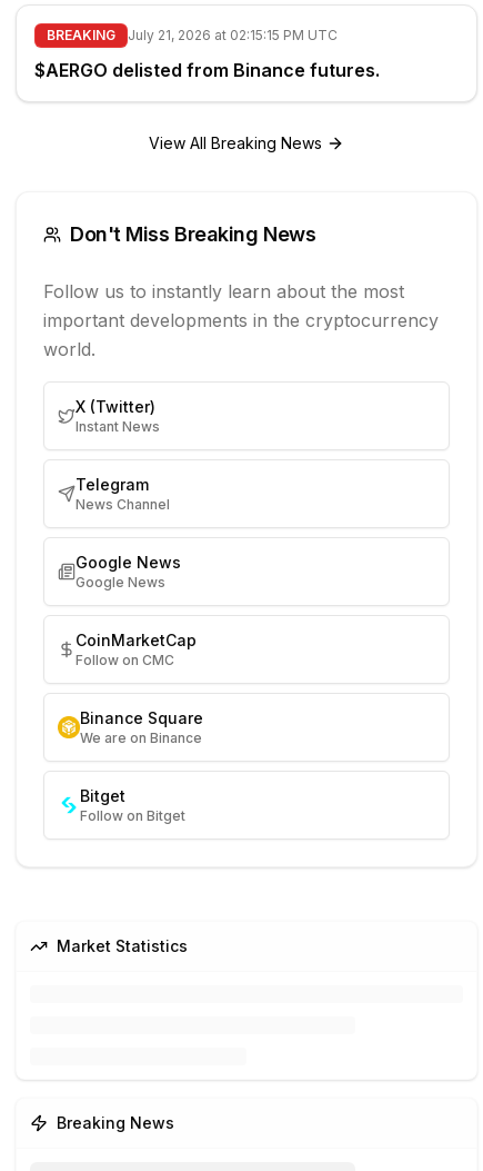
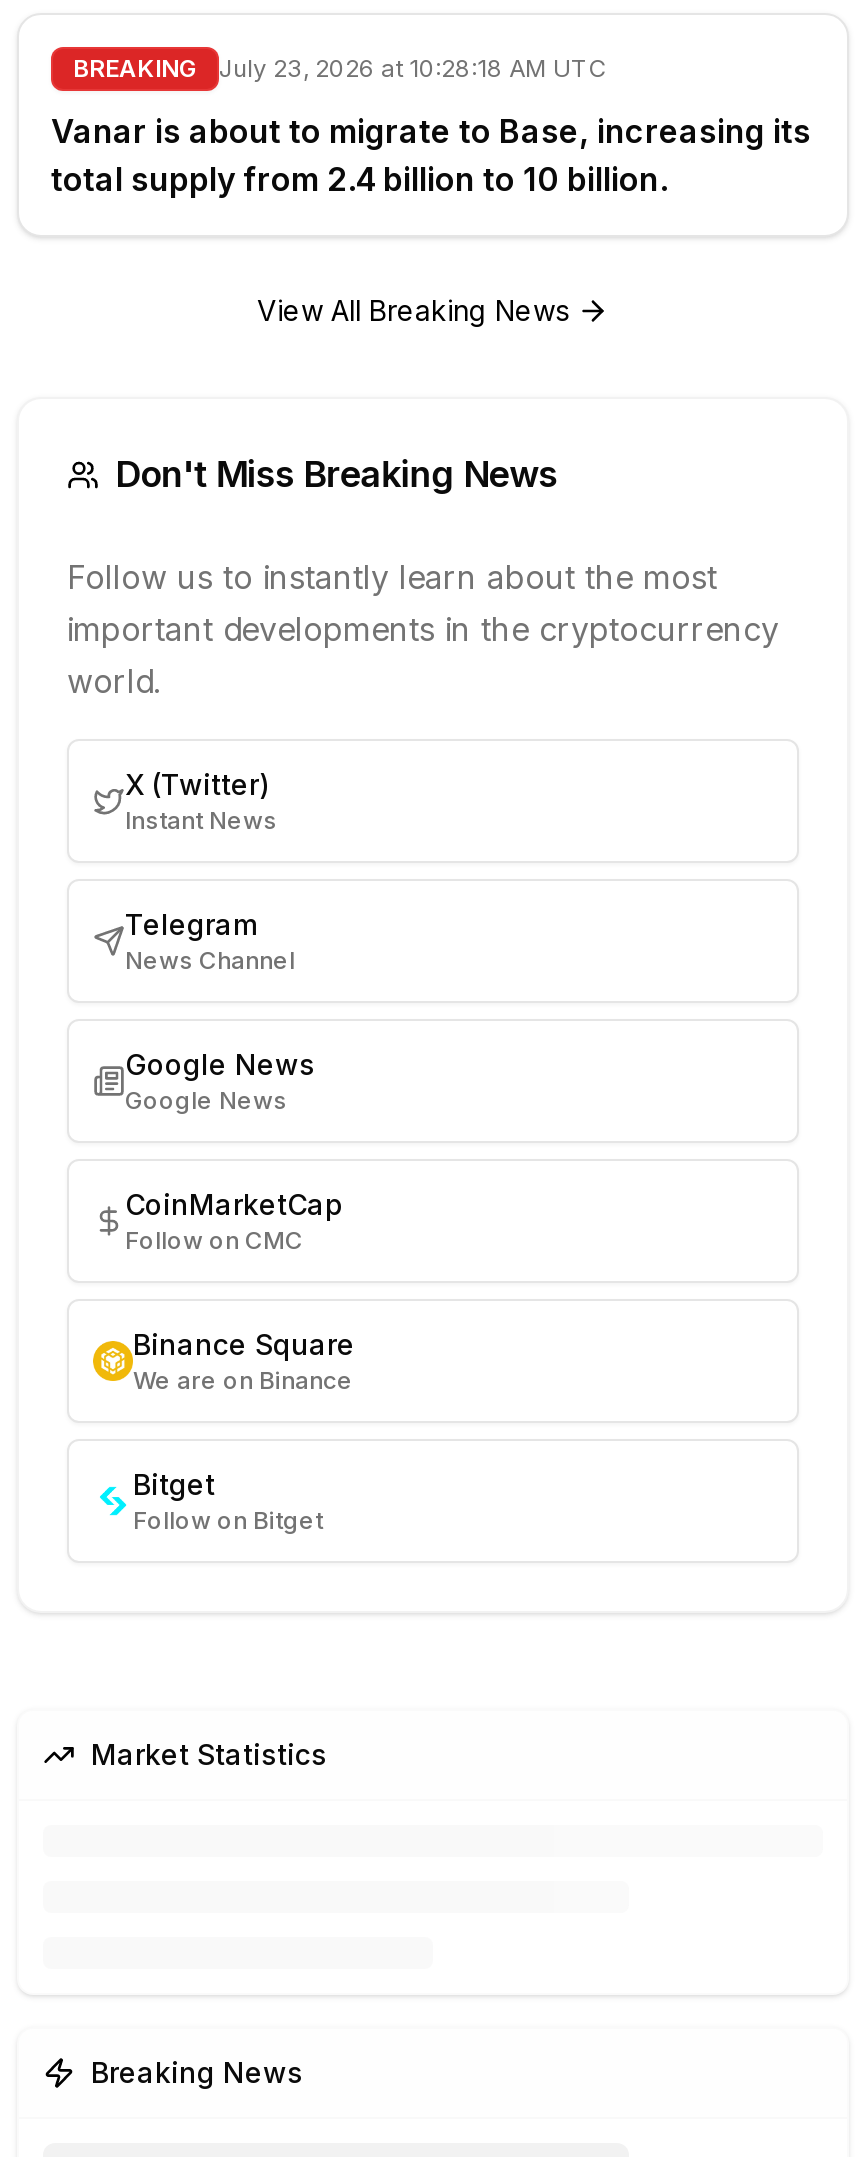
[47,27,338,43] BREAKING July 21, 2026 at 02:15:15 PM UTC -> [73,53,607,83] BREAKING July 23, 2026 at 10:28:18 AM UTC
[34,59,380,81] $AERGO delisted from Binance futures. -> [51,111,811,199] Vanar is about to migrate to Base, increasing its | total supply from 2.4 billion to 10 billion.

